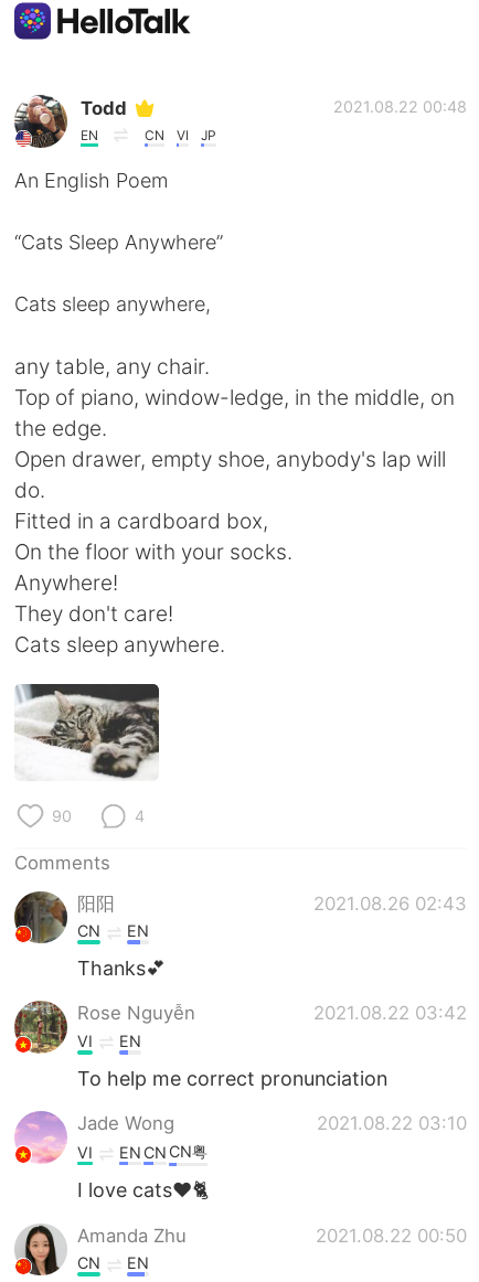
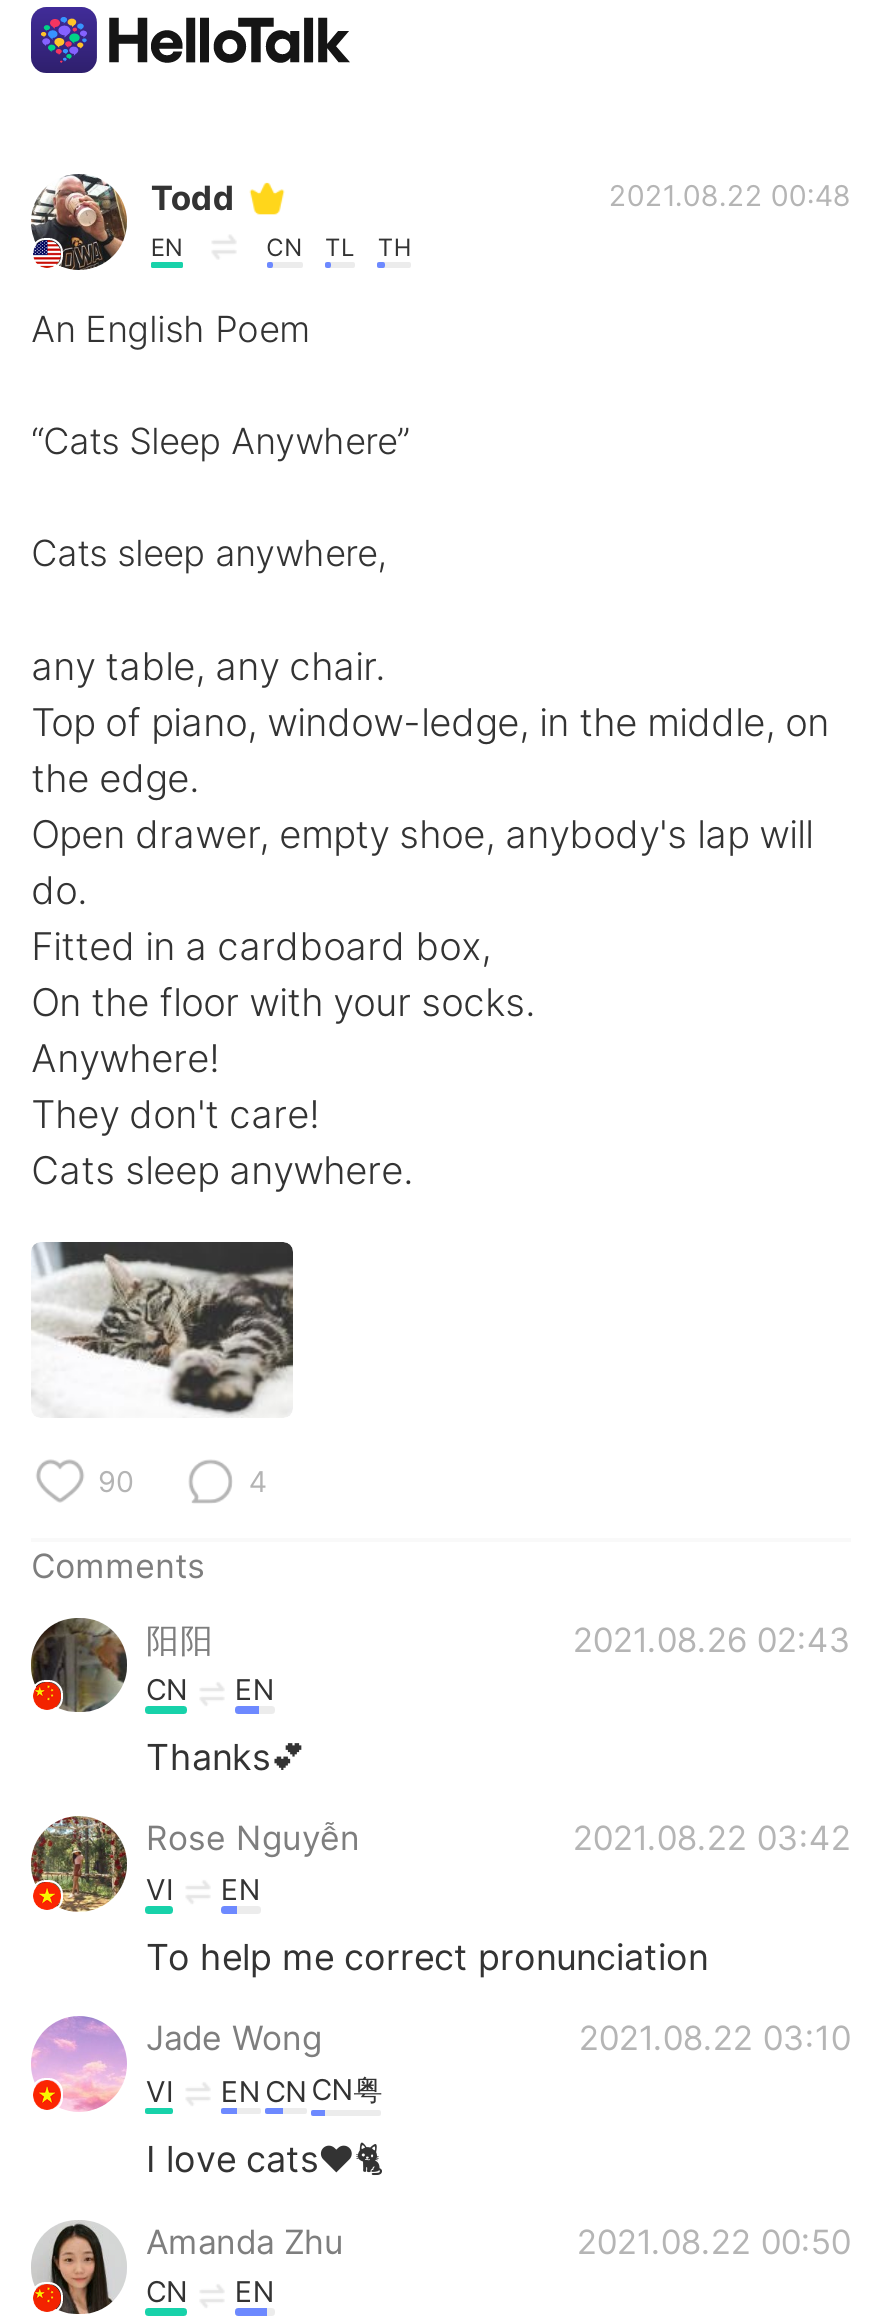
[177,126,217,143] VI | JP -> [325,231,412,261] TL | TH

